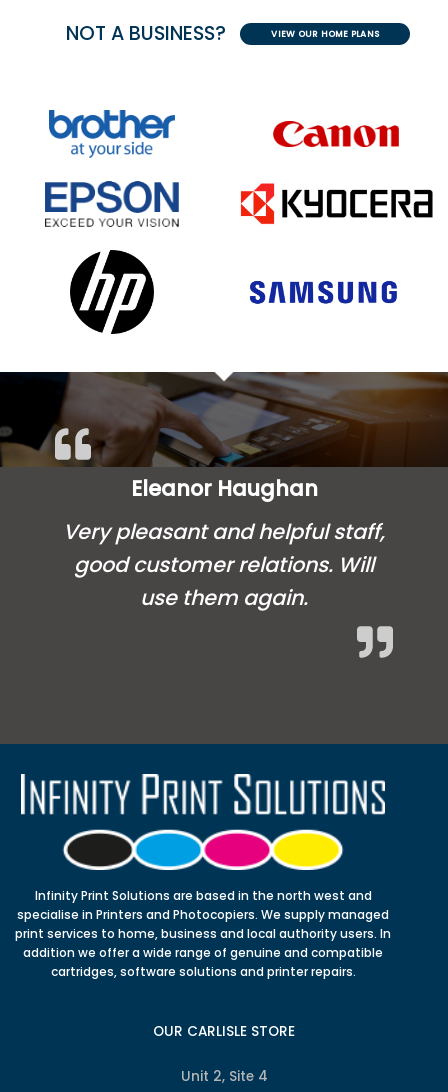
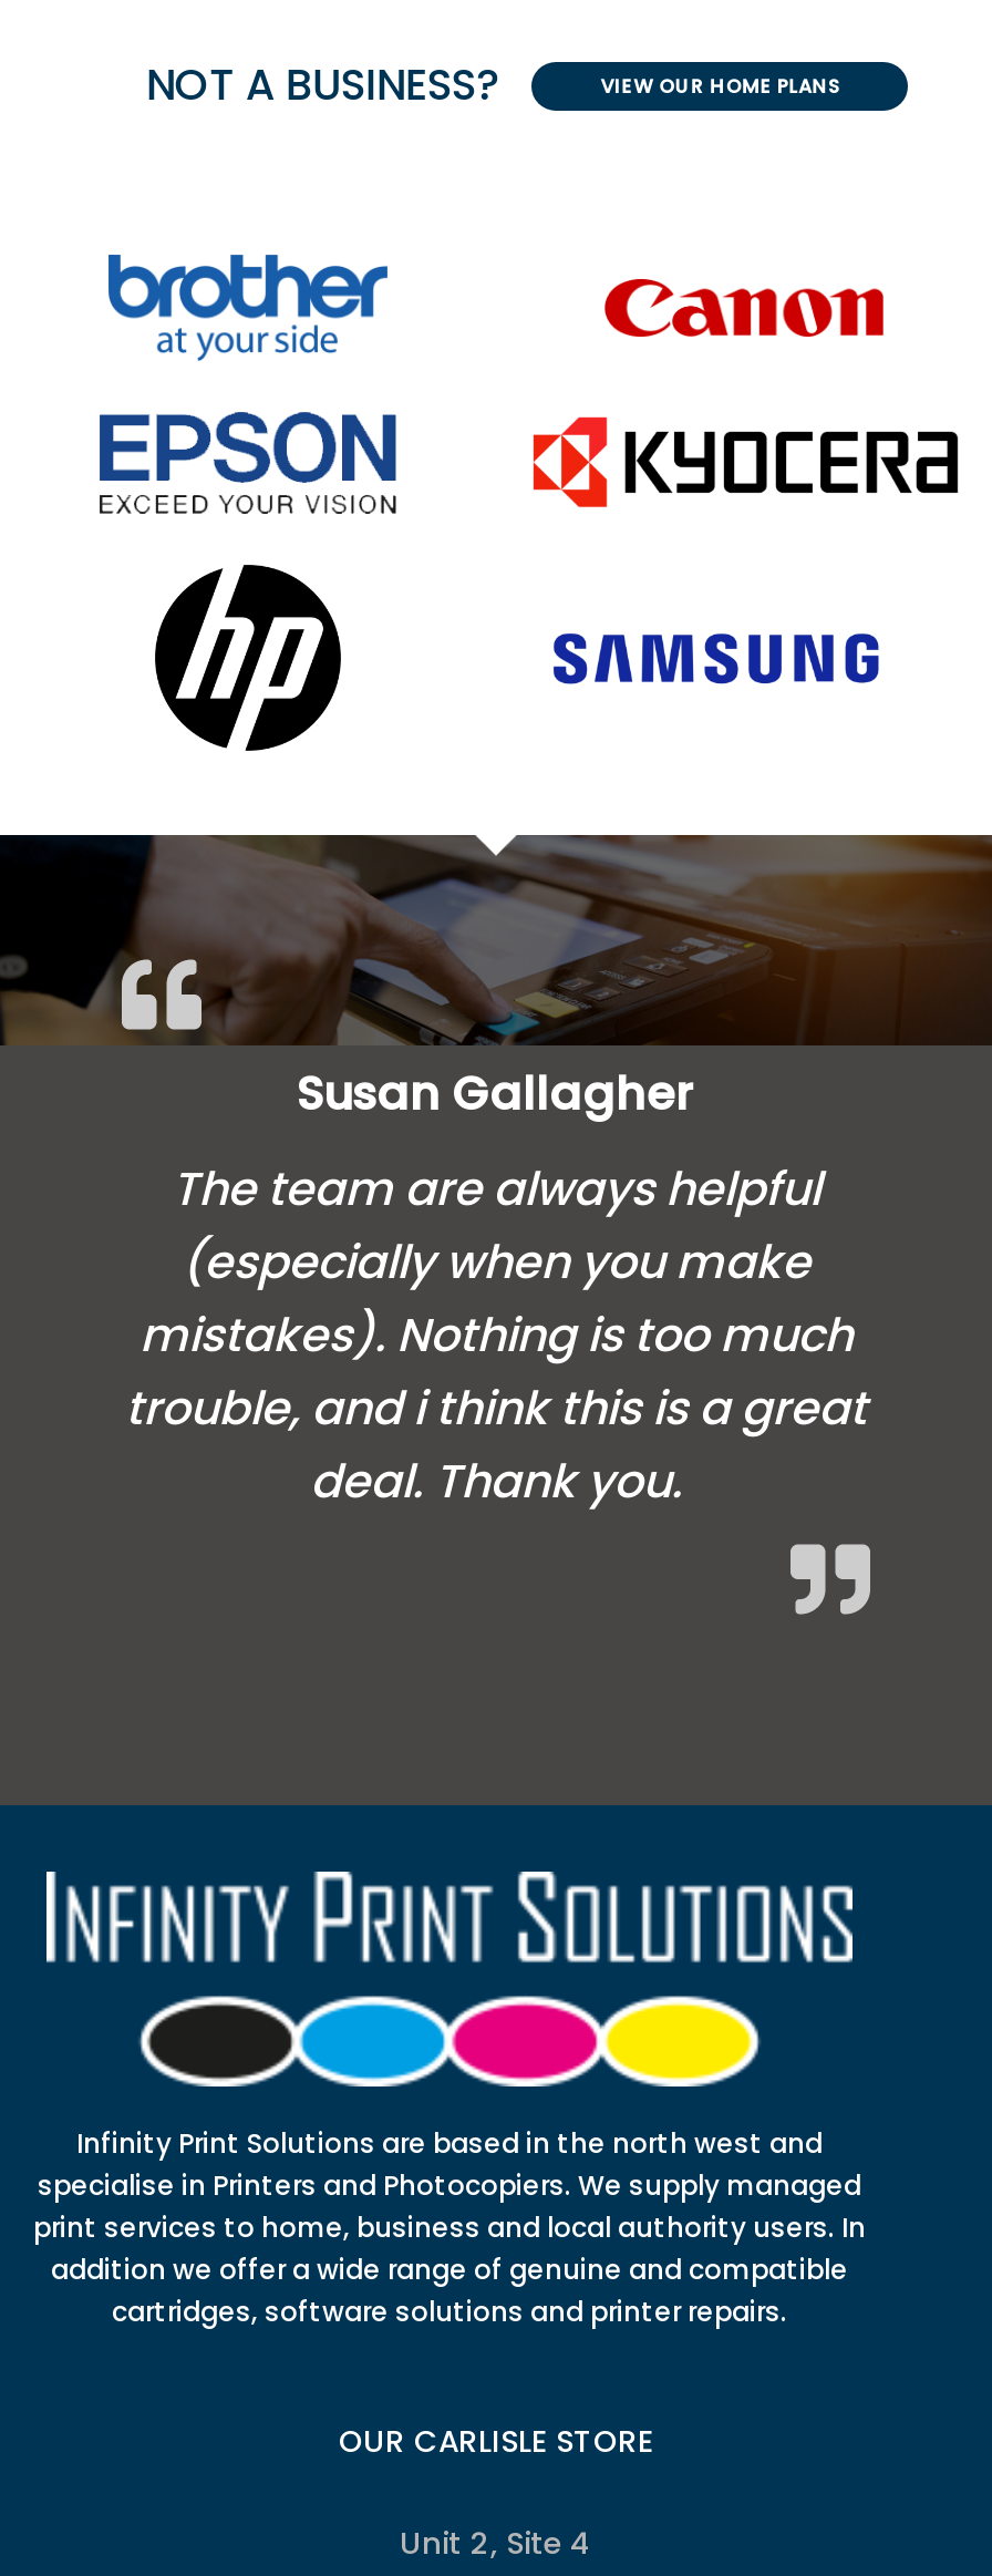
[130,474,317,503] Eleanor Haughan -> [297,1061,695,1125] Susan Gallagher
[63,517,385,612] Very pleasant and helpful staff, | good customer relations. Will | use them again. -> [125,1157,867,1513] The team are always helpful | (especially when you make | mistakes). Nothing is too much | trouble, and i think this is a great | deal. Thank you.

